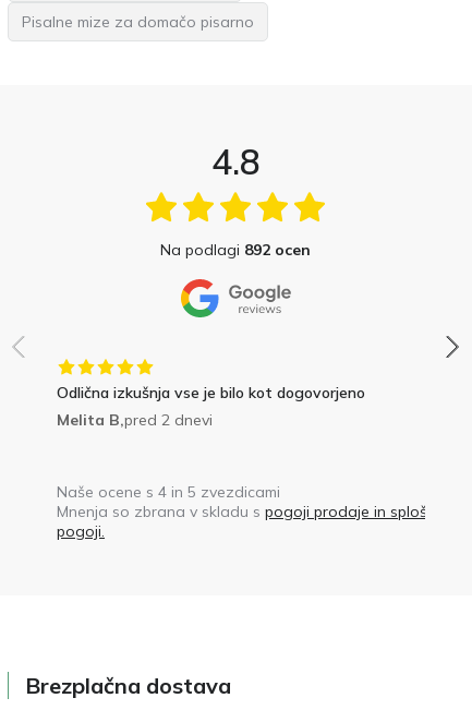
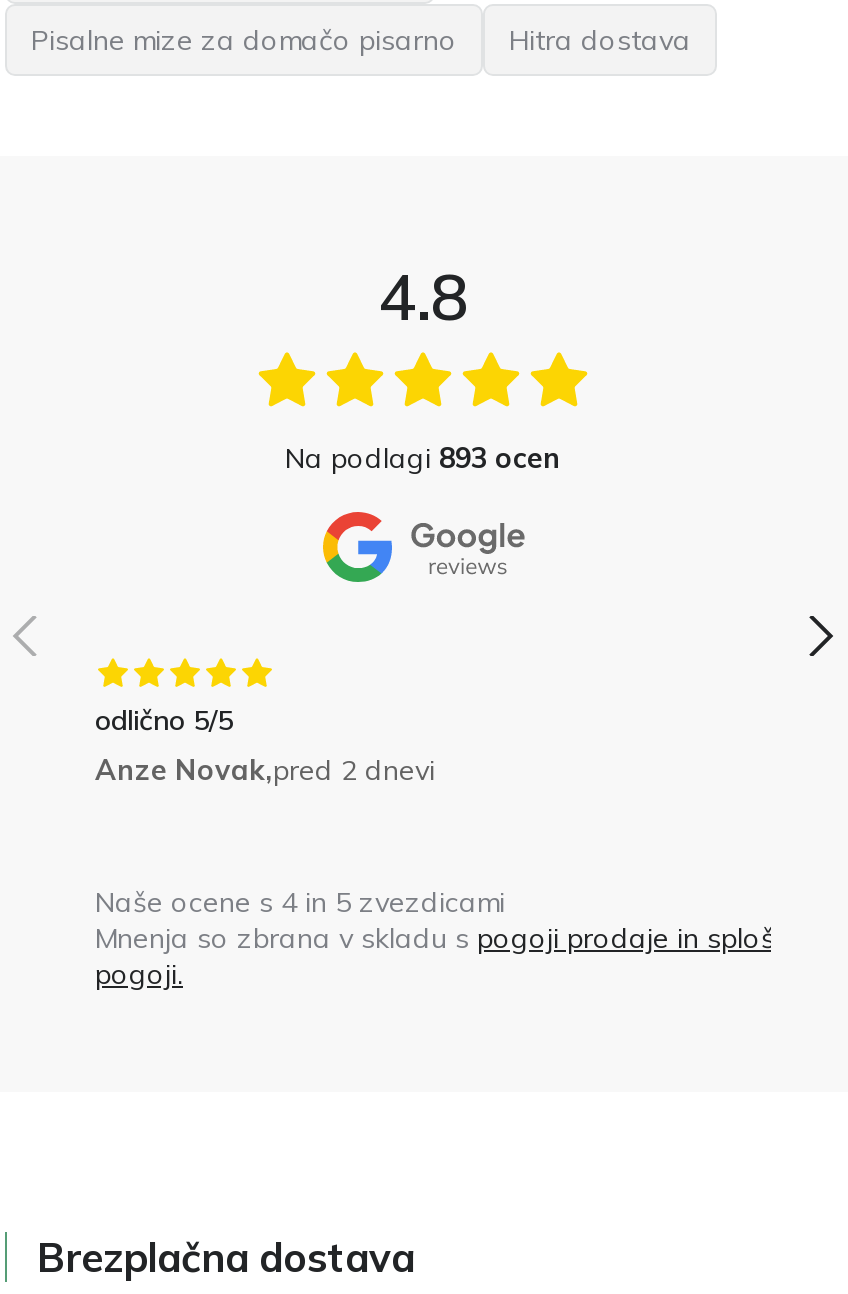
none -> [509,23,691,59] Hitra dostava
[160,240,311,260] Na podlagi 892 ocen -> [285,441,561,477] Na podlagi 893 ocen
[57,383,365,430] Odlična izkušnja vse je bilo kot dogovorjeno | Melita B,pred 2 dnevi -> [95,703,435,789] odlično 5/5 | Anze Novak,pred 2 dnevi

